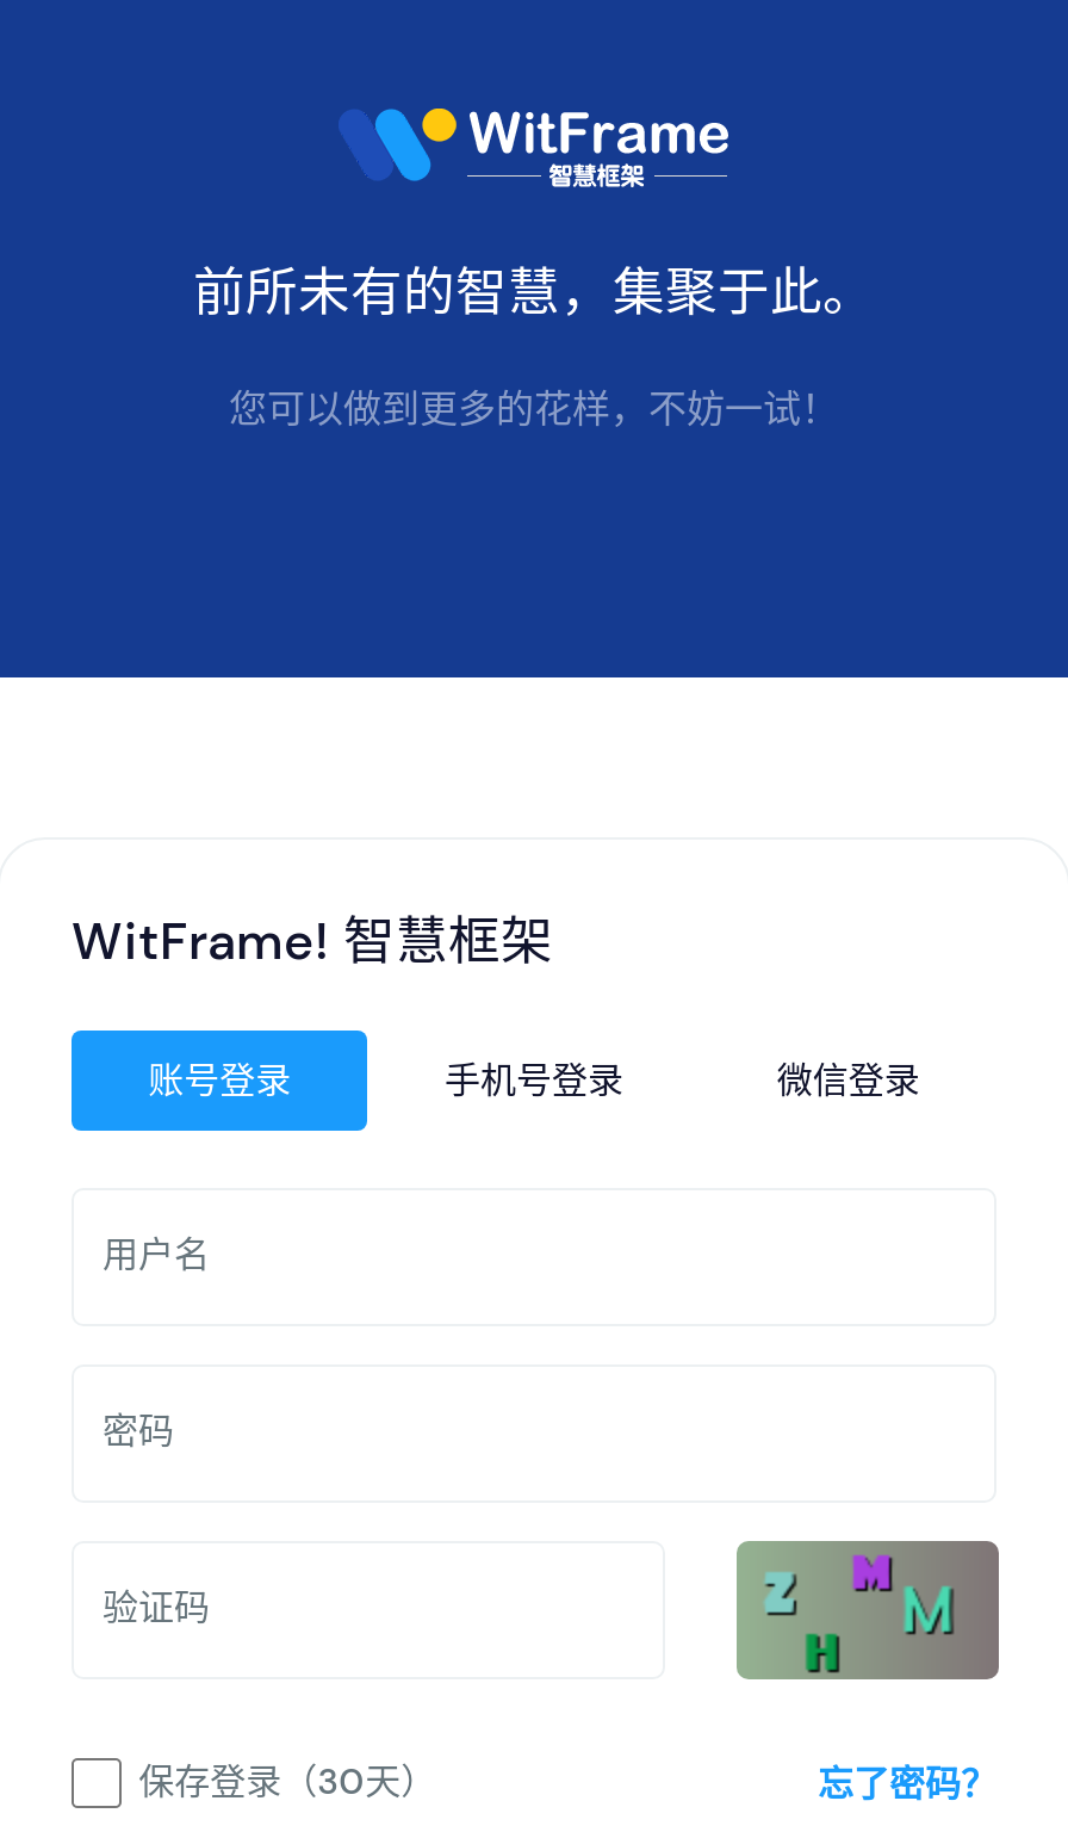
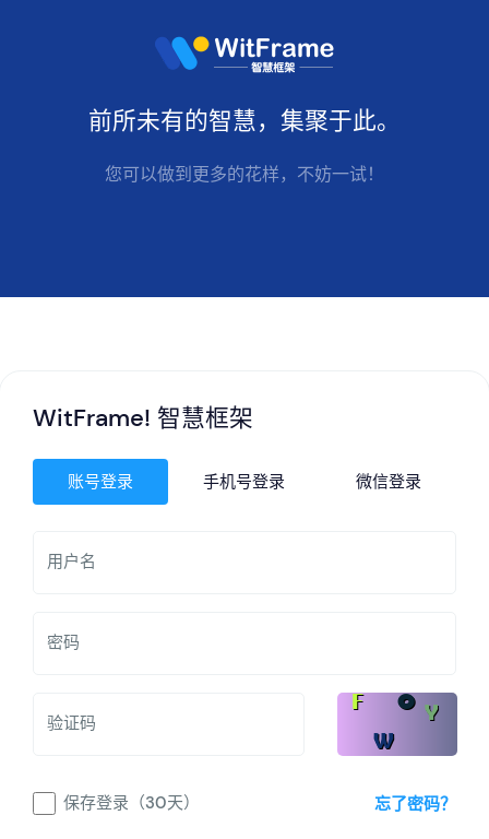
[734,1541,994,1679] [image] -> [337,693,454,756] [image]

